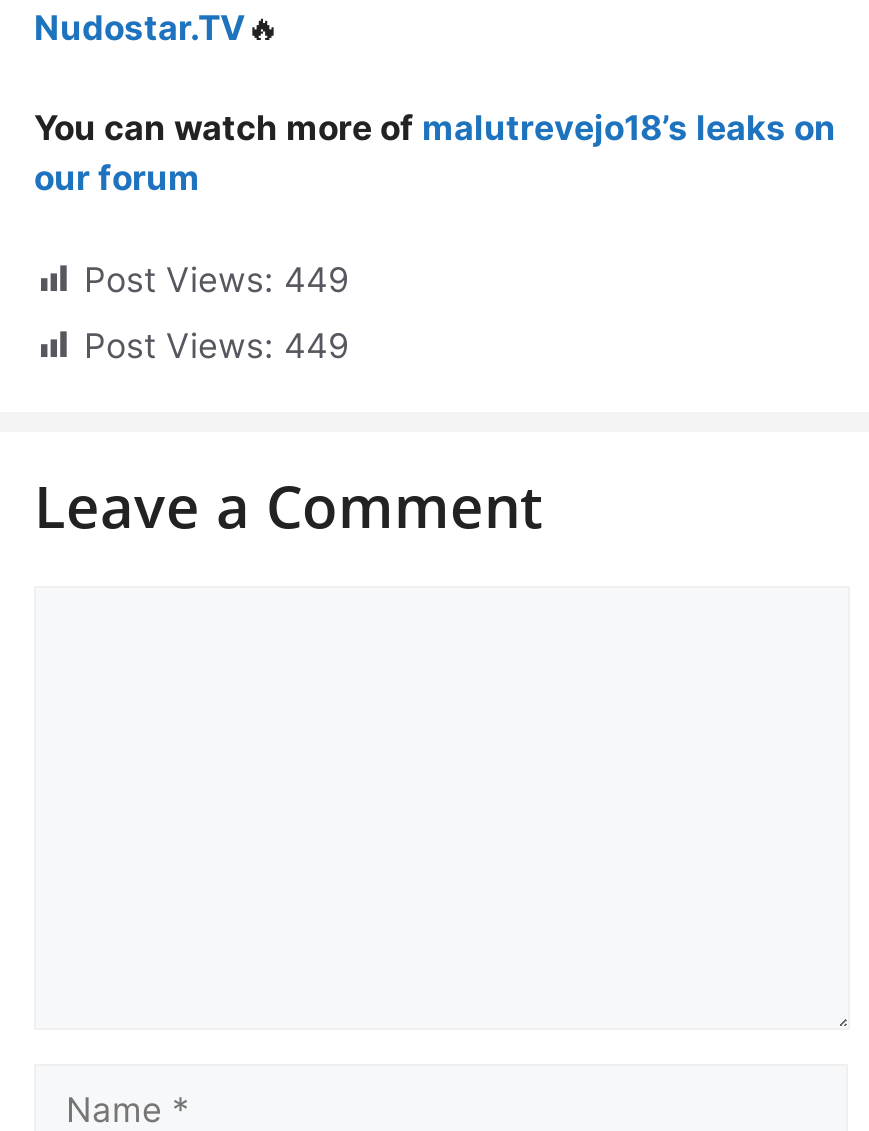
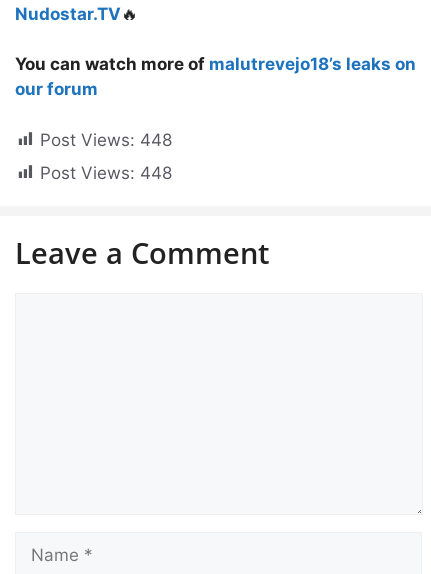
[84,259,350,299] Post Views: 449 -> [40,129,172,149] Post Views: 448
[84,326,350,366] Post Views: 449 -> [40,163,172,183] Post Views: 448

